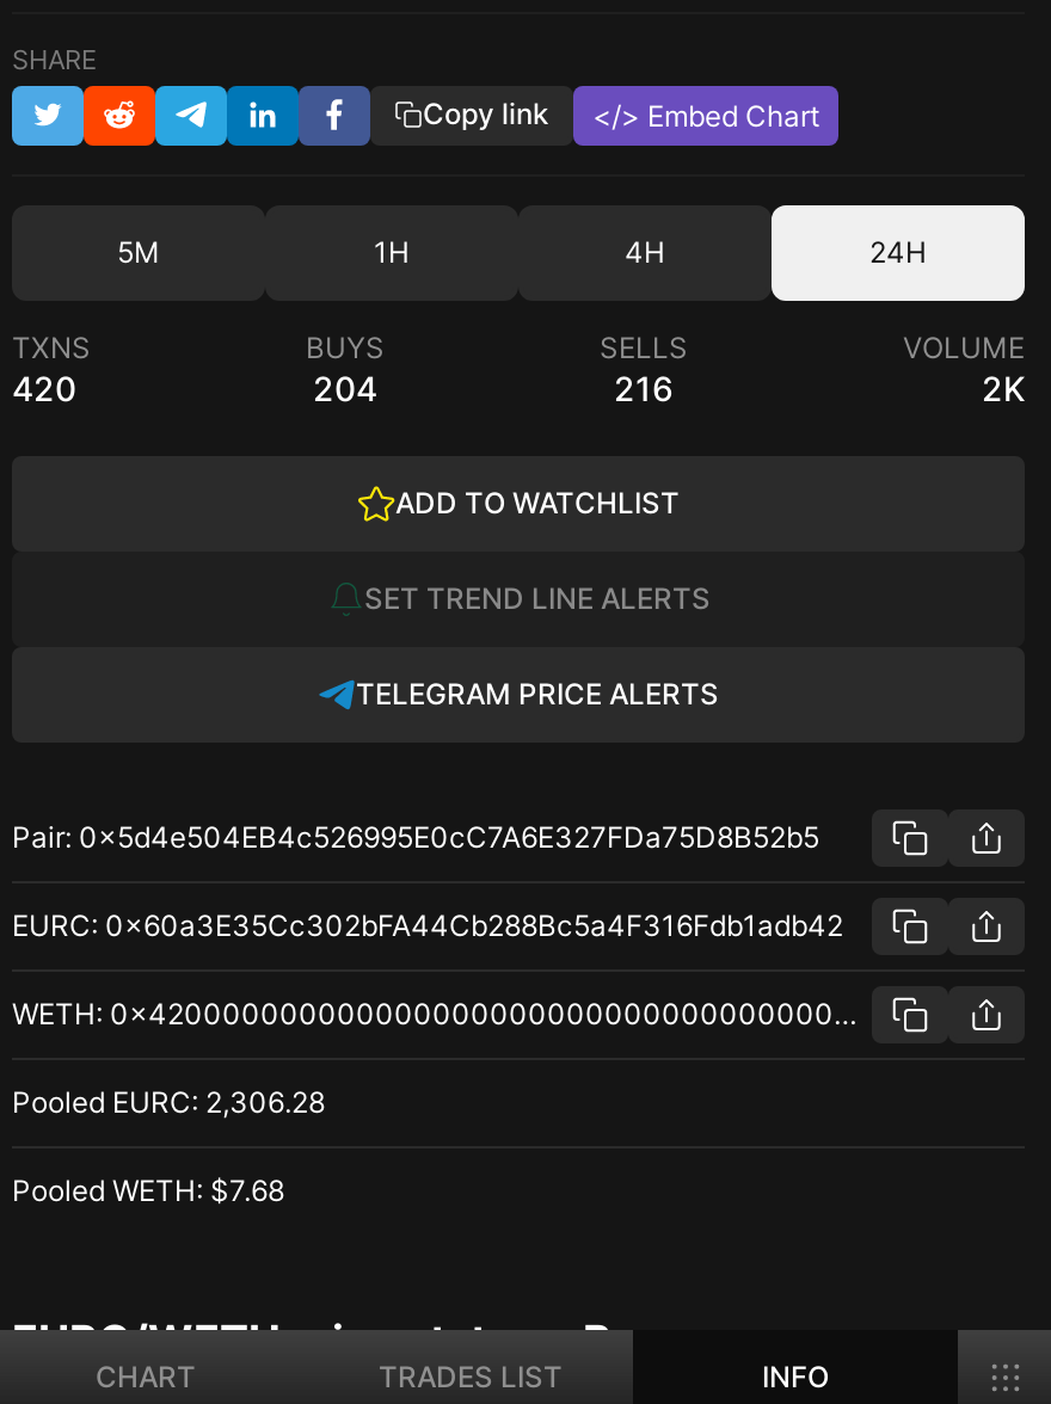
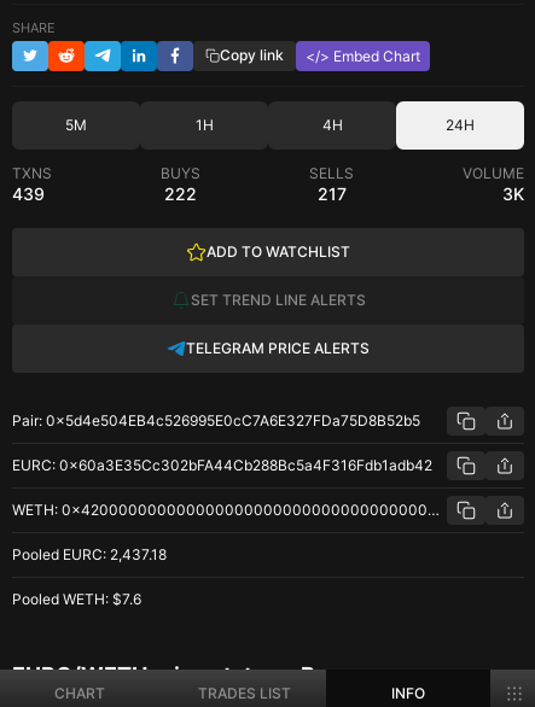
[12,367,76,408] 420 -> [12,183,45,204] 439
[313,367,377,408] 204 -> [164,183,197,204] 222
[614,367,674,408] 216 -> [317,183,346,204] 217
[982,367,1025,408] 2K -> [502,183,524,204] 3K
[12,1084,325,1119] Pooled EURC: 2,306.28 -> [12,545,167,563] Pooled EURC: 2,437.18
[12,1173,284,1209] Pooled WETH: $7.68 -> [12,590,141,608] Pooled WETH: $7.6

